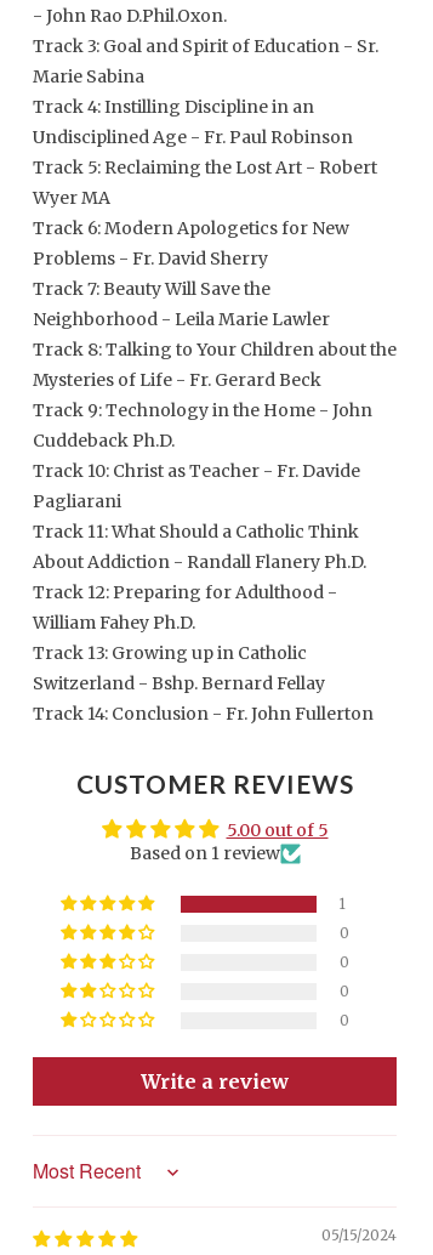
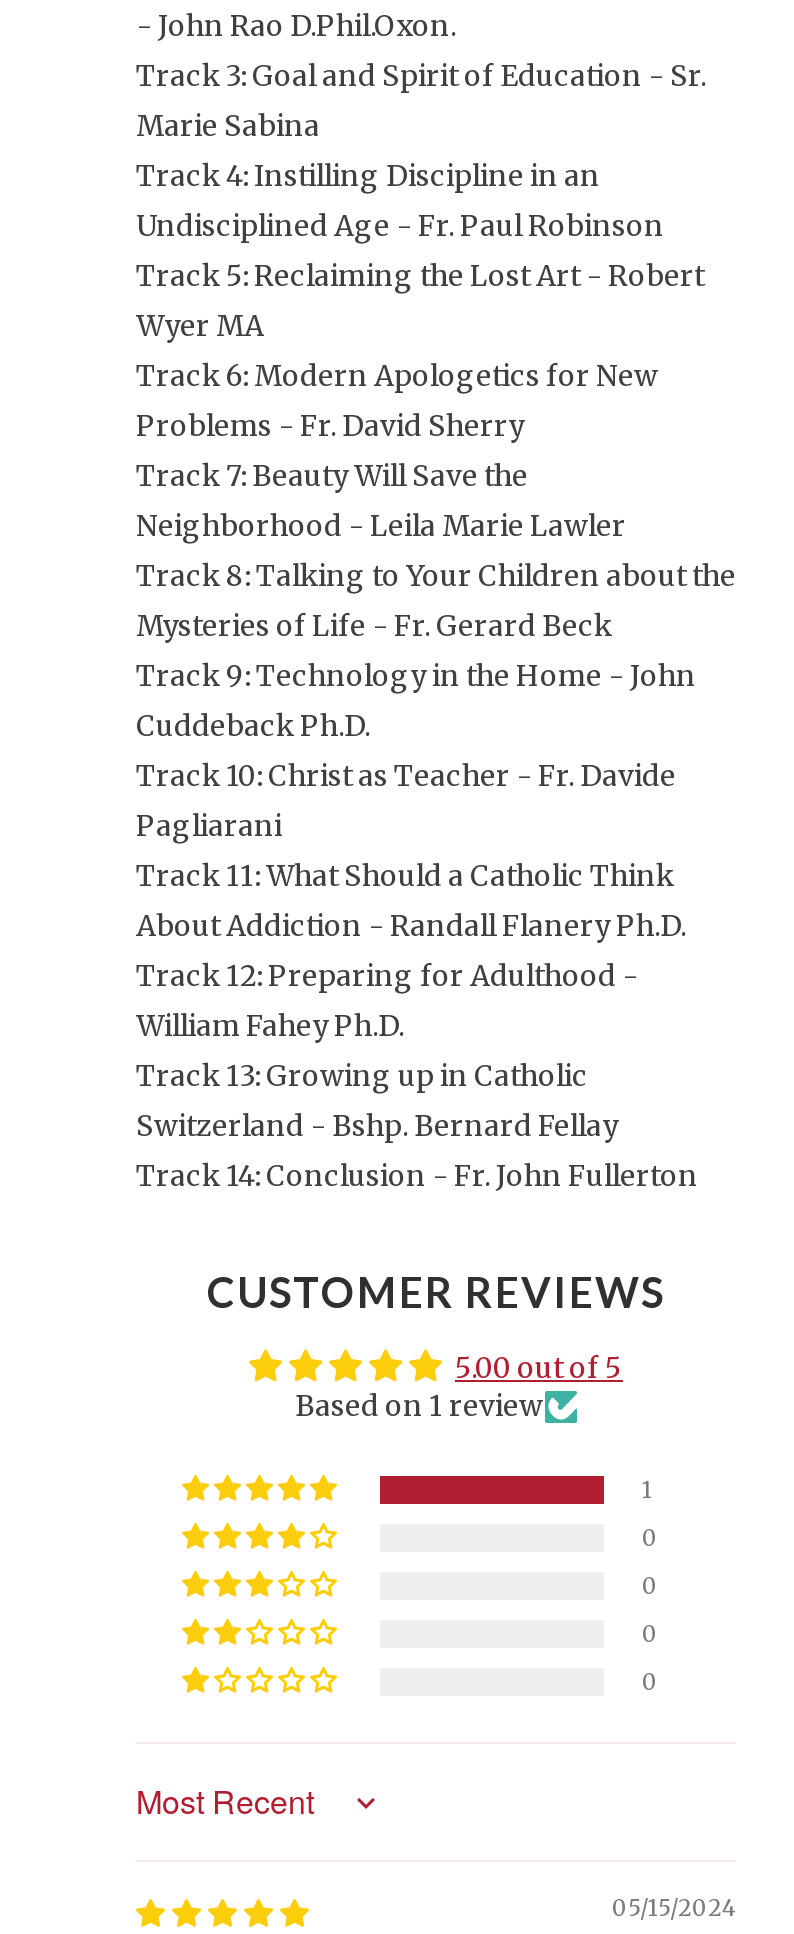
[141,1070,289,1094] Write a review -> none

